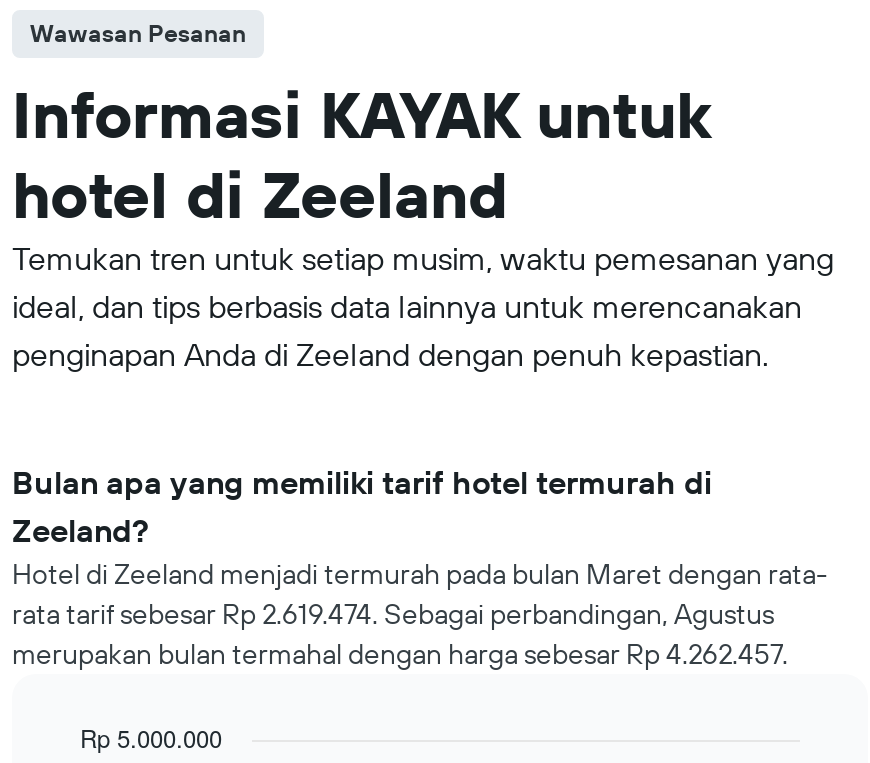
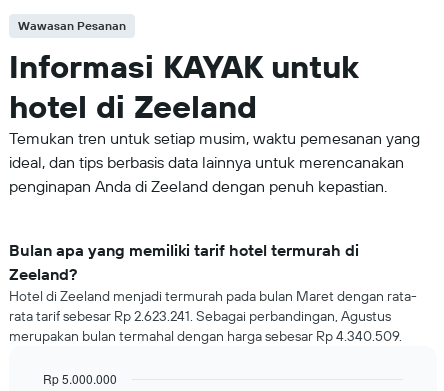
[12,596,774,632] rata tarif sebesar Rp 2.619.474. Sebagai perbandingan, Agustus -> [9,307,391,325] rata tarif sebesar Rp 2.623.241. Sebagai perbandingan, Agustus
[12,636,788,672] merupakan bulan termahal dengan harga sebesar Rp 4.262.457. -> [9,327,402,345] merupakan bulan termahal dengan harga sebesar Rp 4.340.509.

